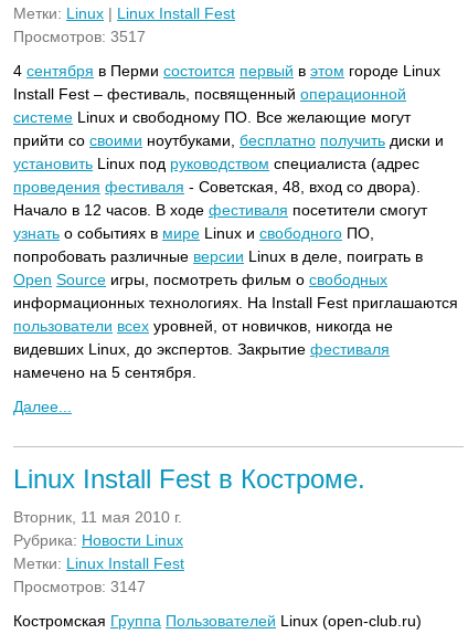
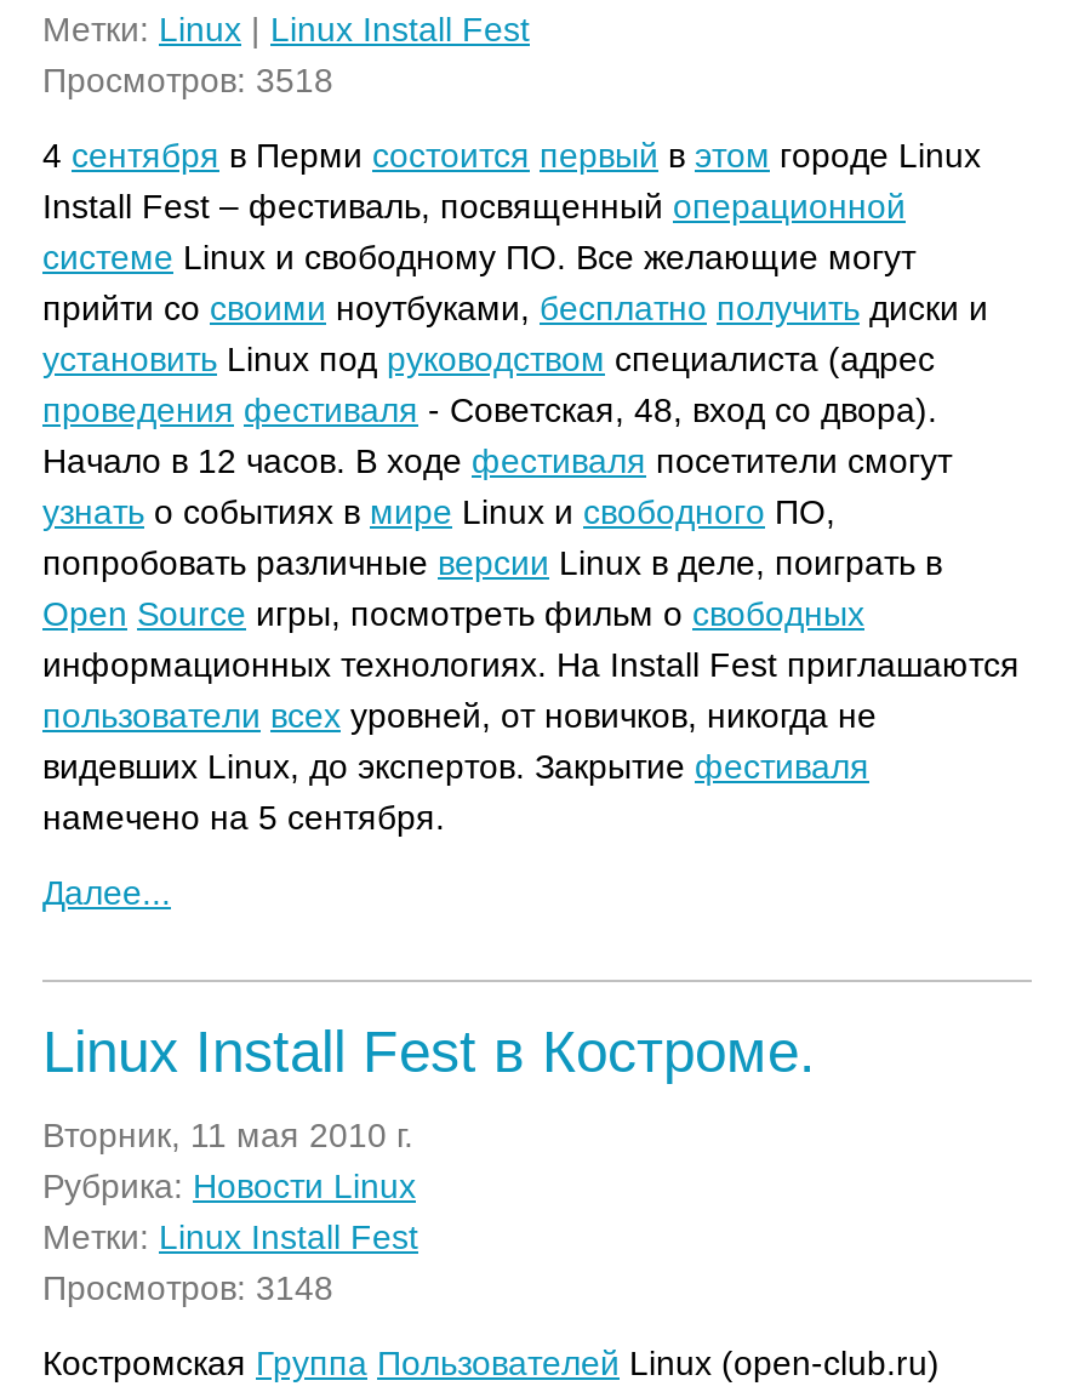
[13,28,146,45] Просмотров: 3517 -> [42,61,333,99] Просмотров: 3518
[13,578,146,595] Просмотров: 3147 -> [42,1268,333,1307] Просмотров: 3148

